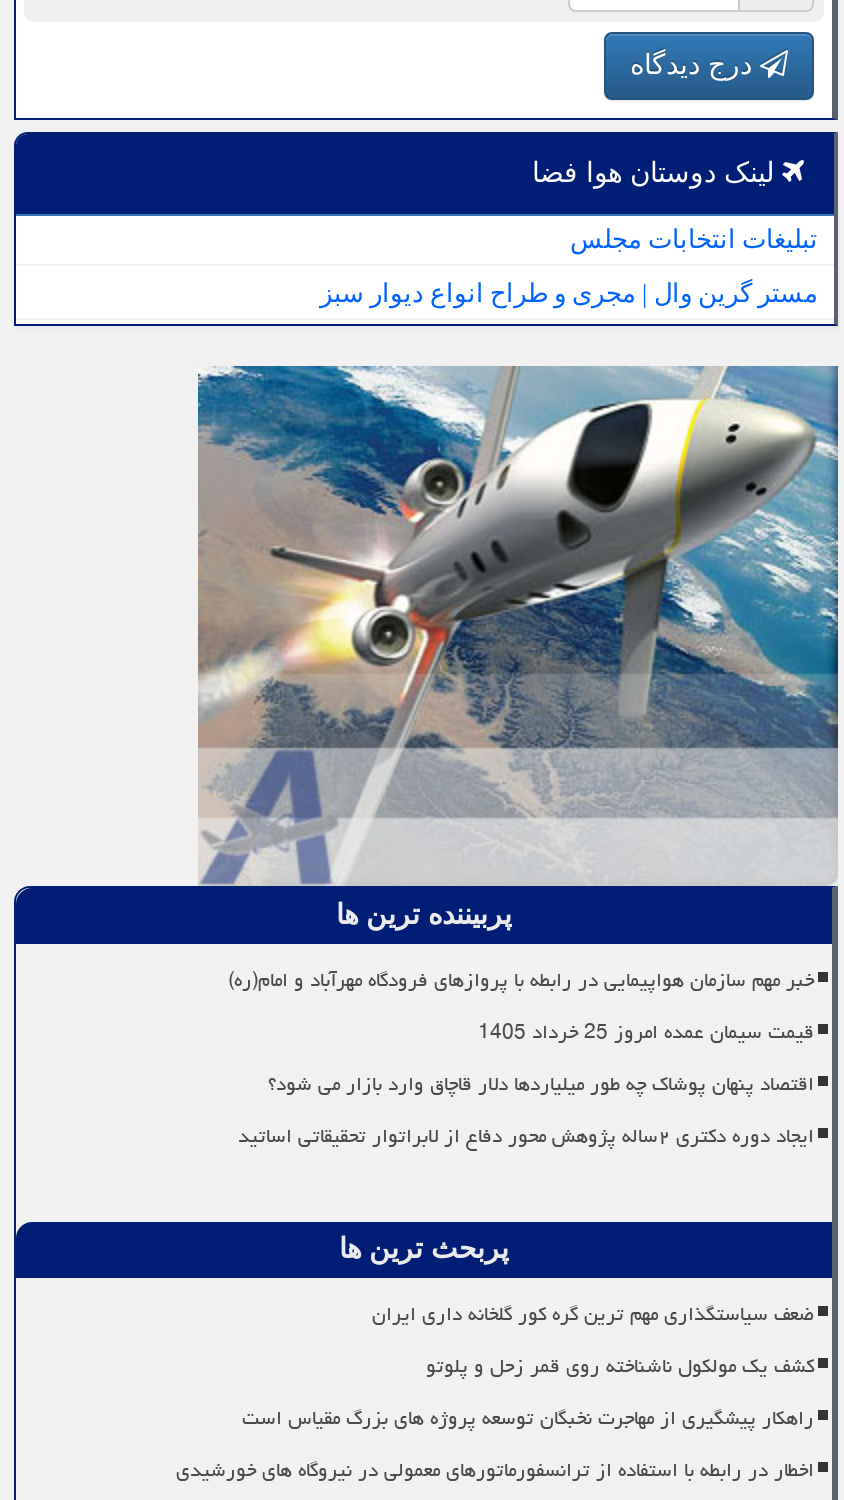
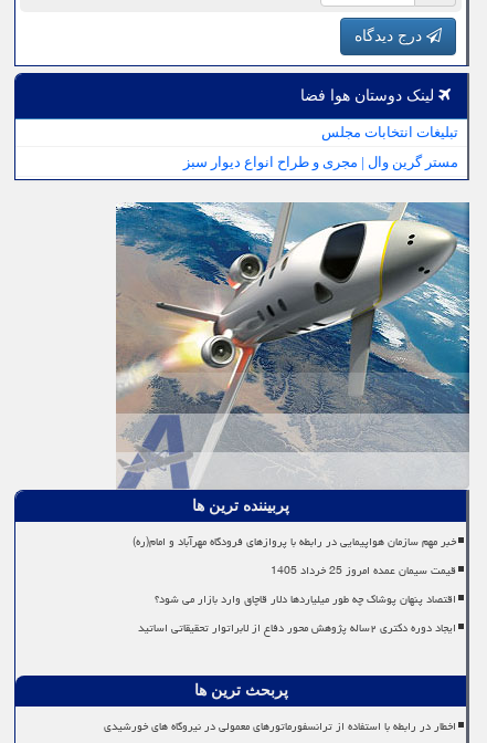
[242,1294,814,1438] ضعف سیاستگذاری مهم ترین گره کور گلخانه داری ایران | کشف یک مولکول ناشناخته روی قمر زحل و پلوتو | راهکار پیشگیری از مهاجرت نخبگان توسعه پروژه های بزرگ مقیاس است -> none

